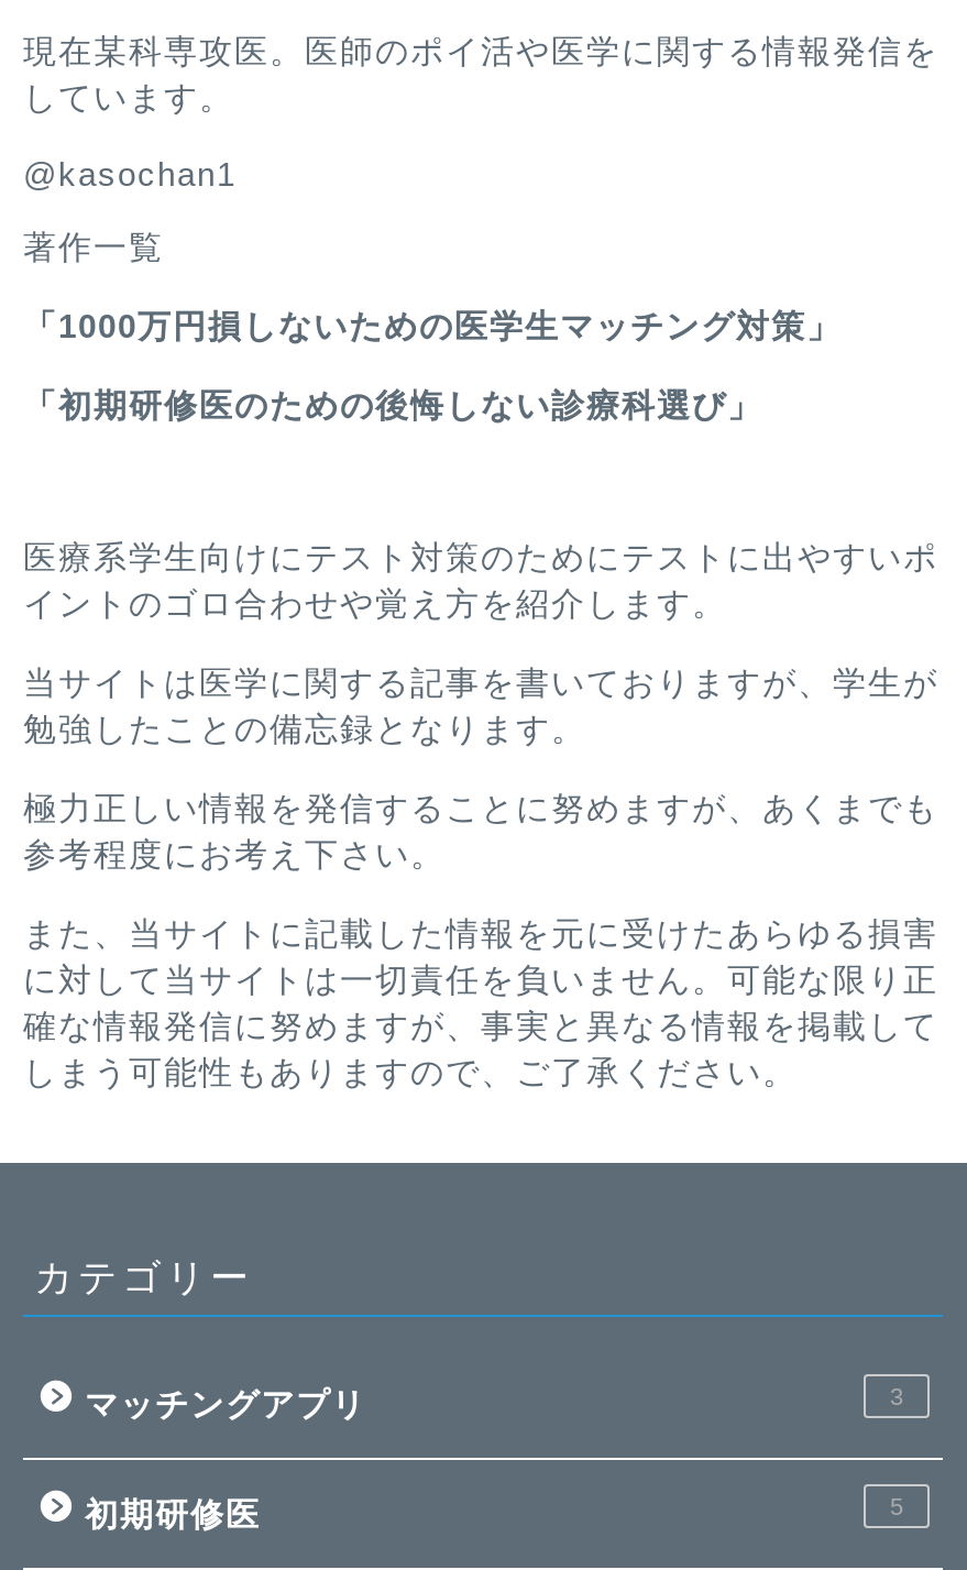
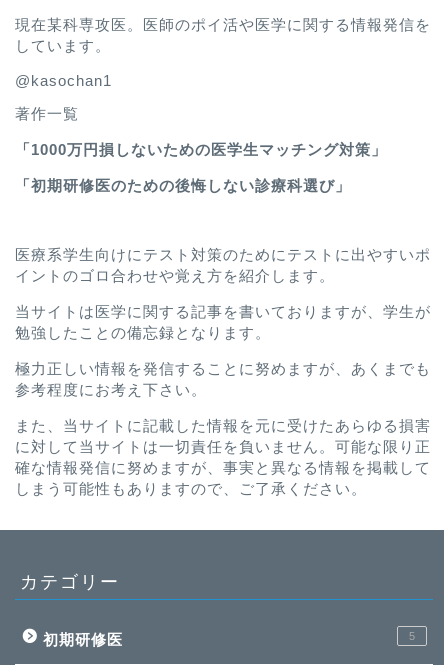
[85,1383,903,1423] マッチングアプリ | 3 -> none

